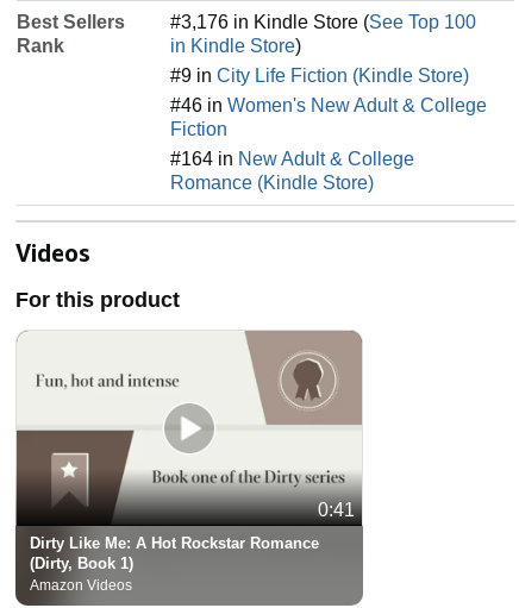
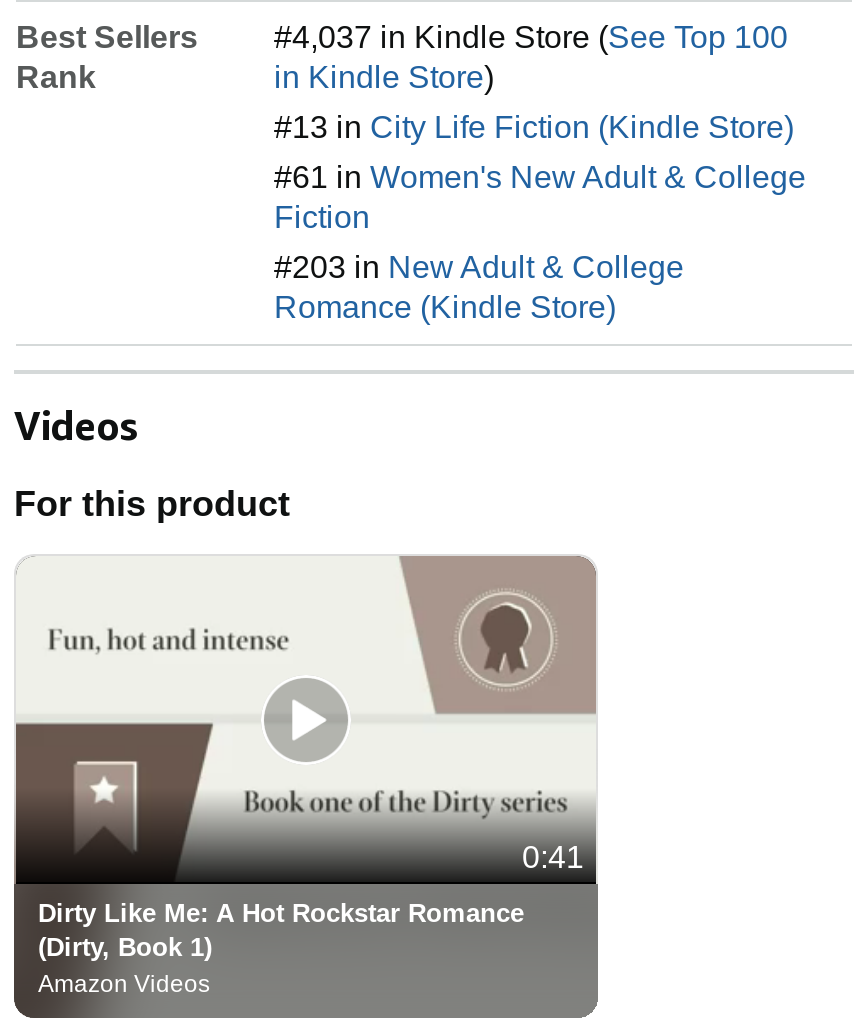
[170,12,476,32] #3,176 in Kindle Store (See Top 100 -> [274,20,788,54] #4,037 in Kindle Store (See Top 100
[170,65,469,86] #9 in City Life Fiction (Kindle Store) -> [274,110,794,144] #13 in City Life Fiction (Kindle Store)
[170,95,487,115] #46 in Women's New Adult & College -> [274,160,806,194] #61 in Women's New Adult & College
[170,149,414,169] #164 in New Adult & College -> [274,250,684,284] #203 in New Adult & College

